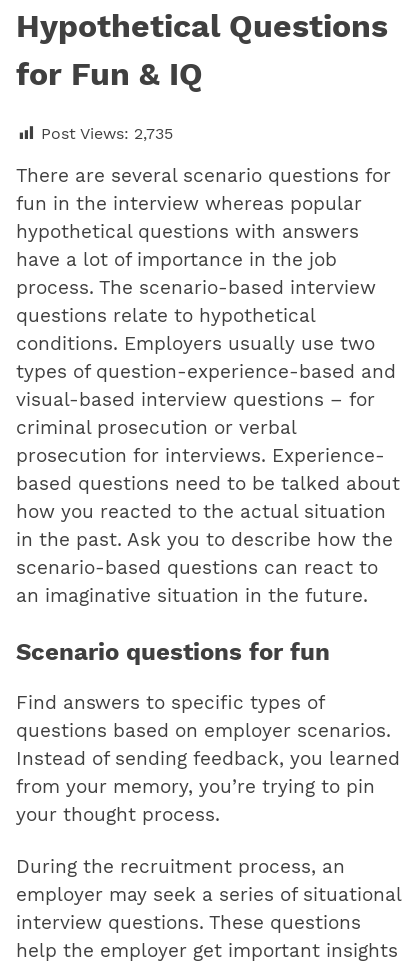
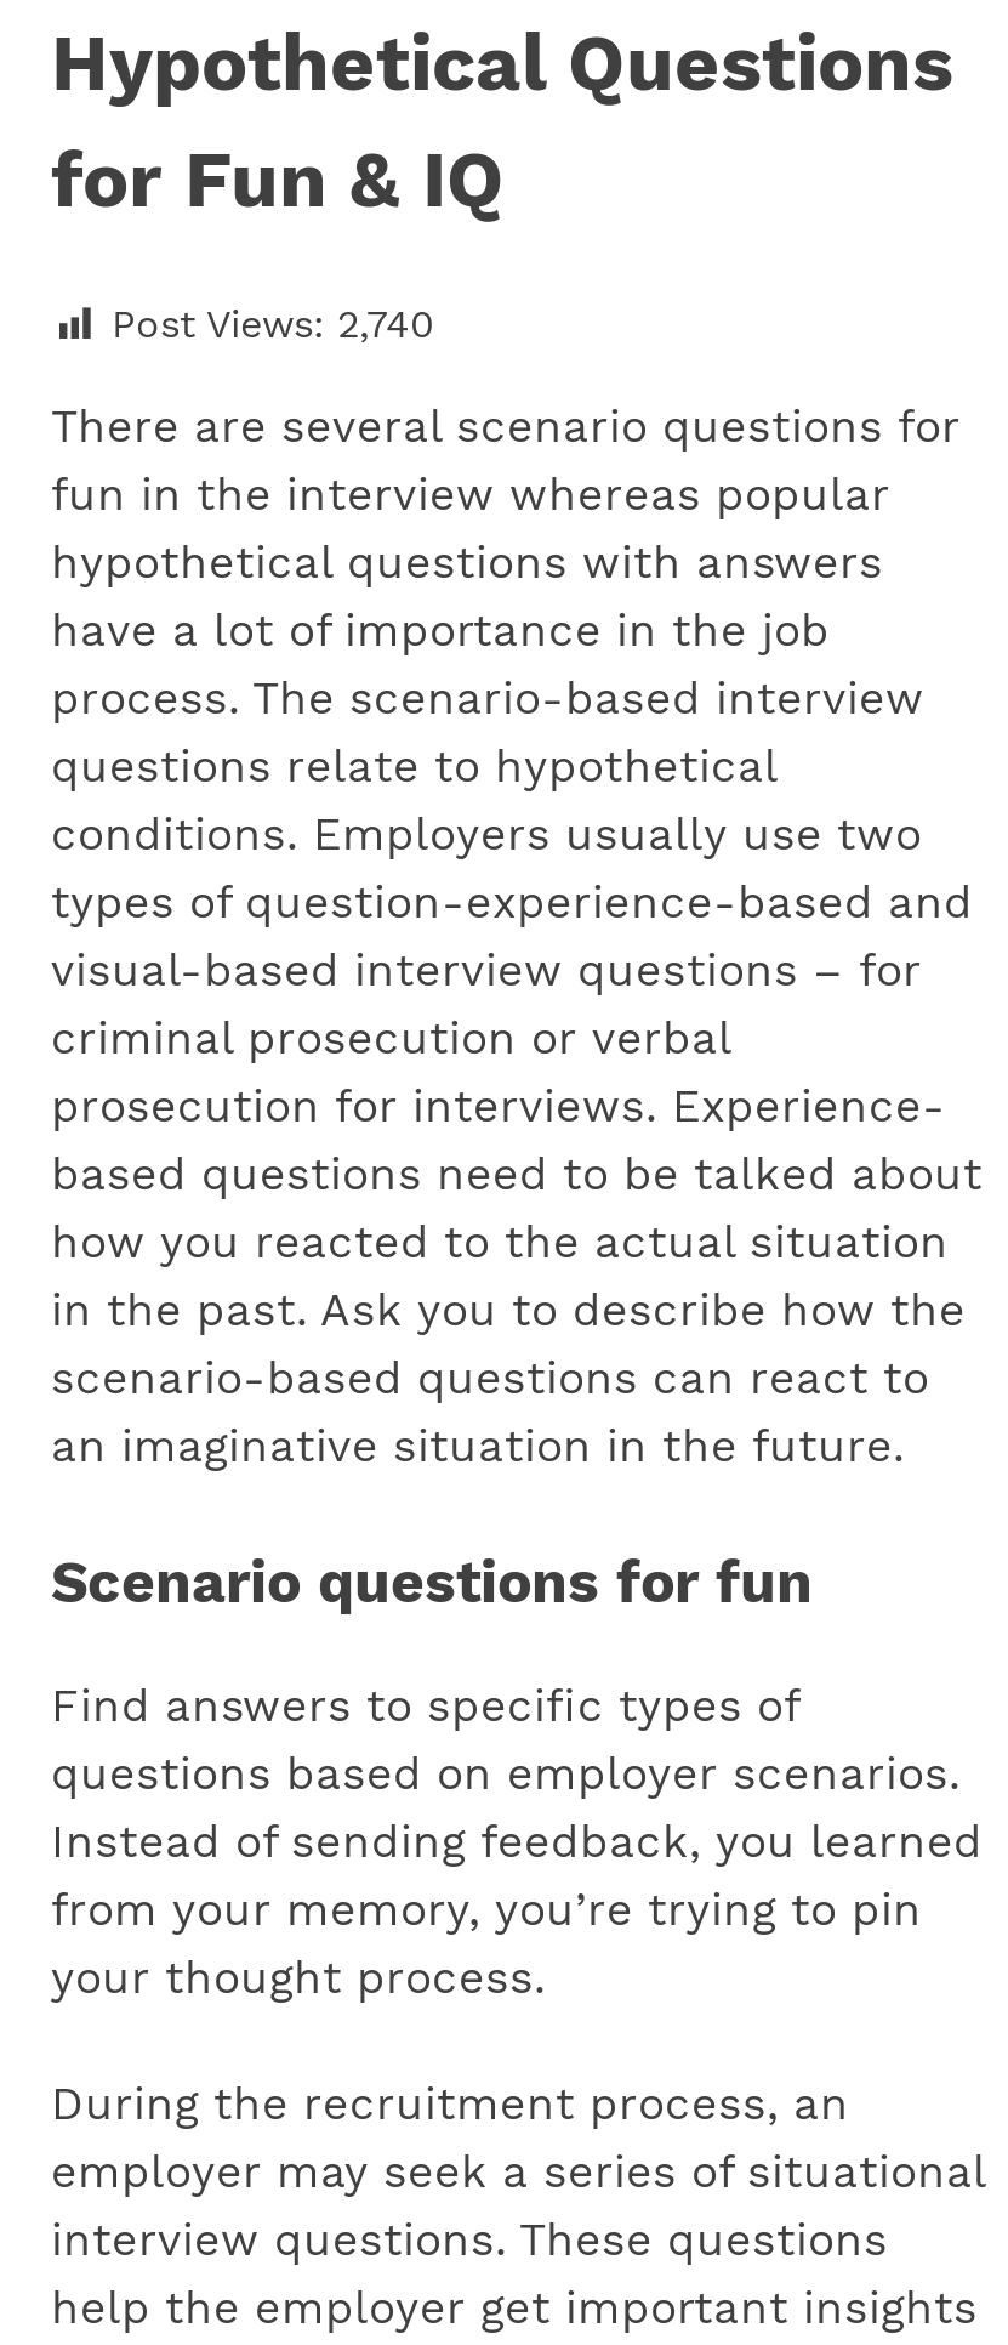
[41,123,173,142] Post Views: 2,735 -> [112,300,434,346] Post Views: 2,740

